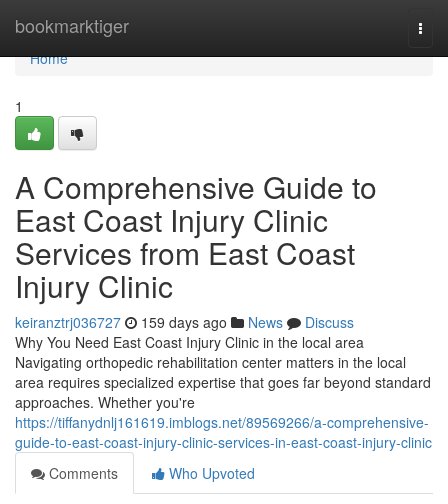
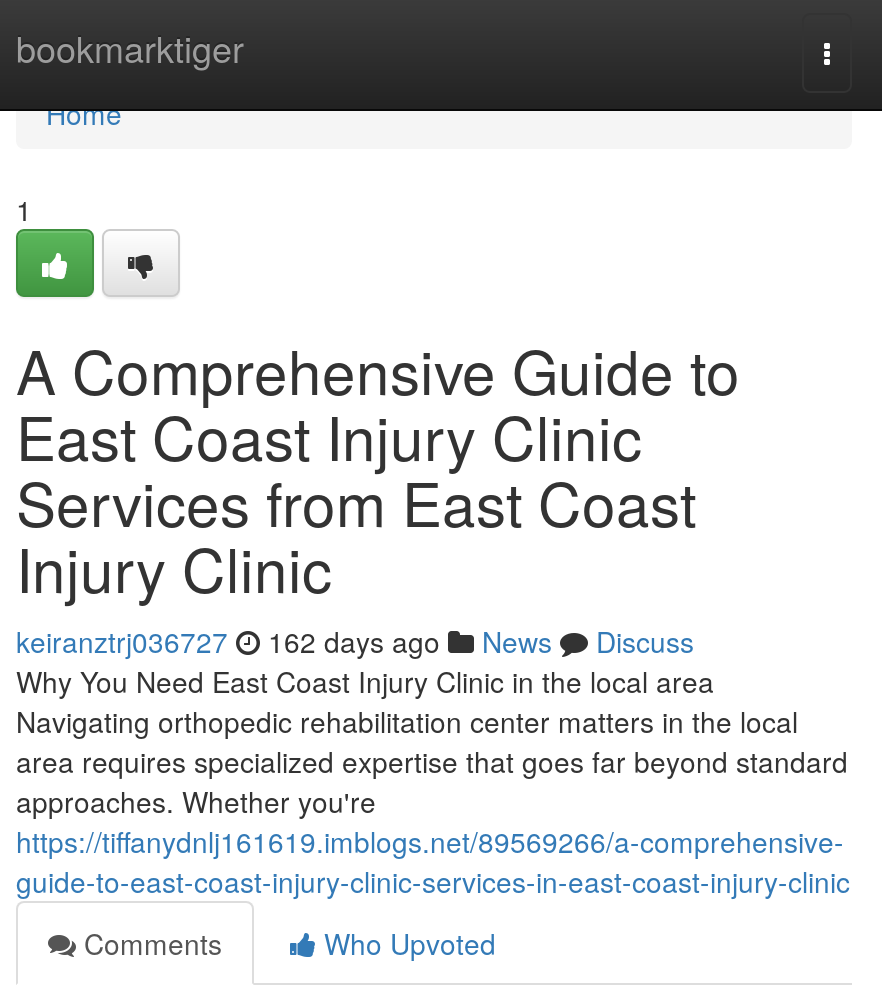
[15,312,354,332] keiranztrj036727 159 days ago News Discuss -> [16,621,694,661] keiranztrj036727 162 days ago News Discuss

